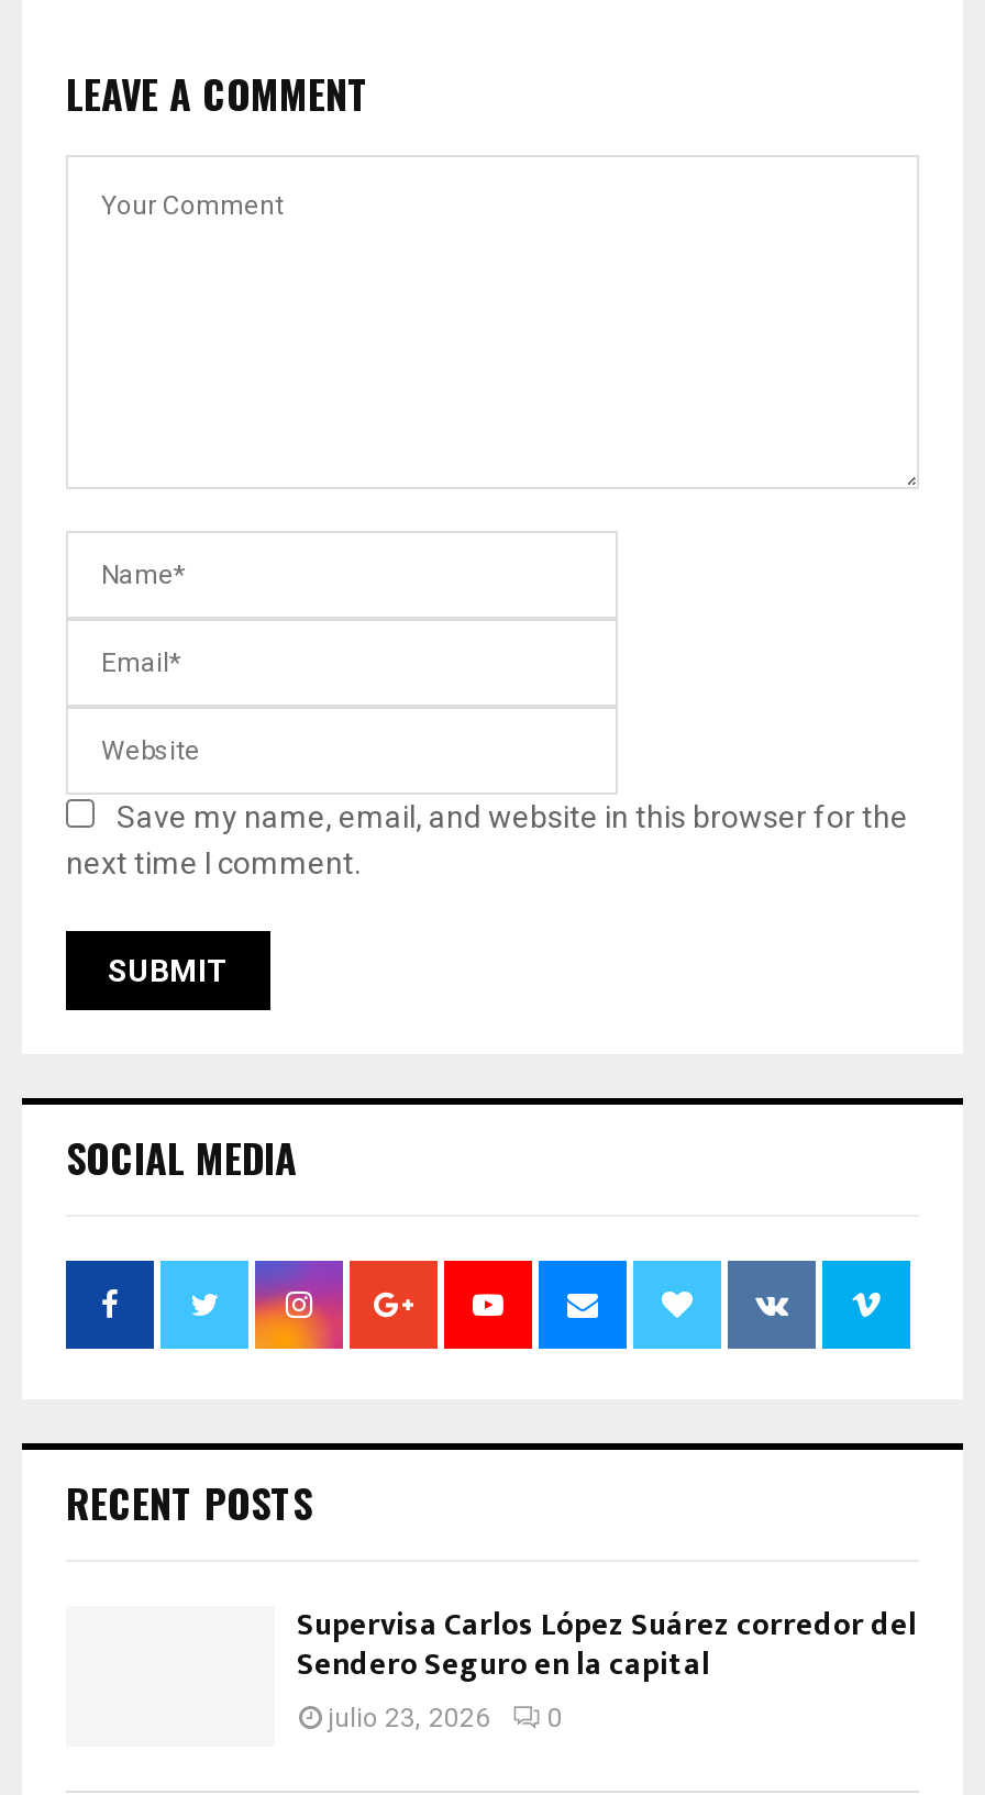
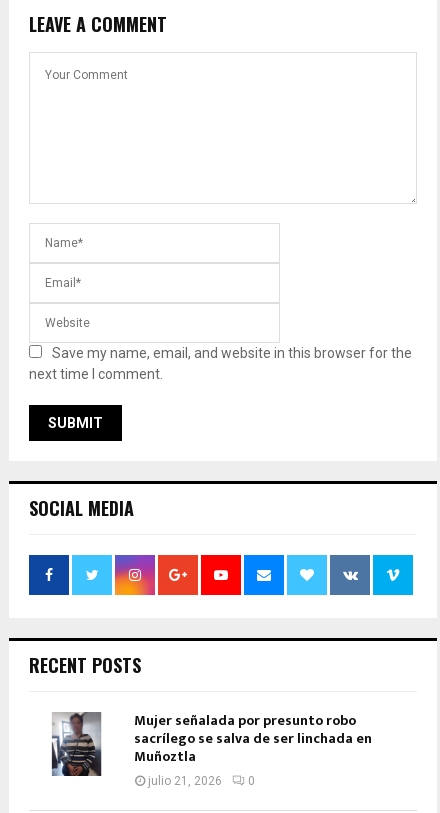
none -> [51,711,102,777] [image]
[297,1600,917,1735] Supervisa Carlos López Suárez corredor del | Sendero Seguro en la capital | julio 23, 2026 -> [134,709,372,788] Mujer señalada por presunto robo | sacrílego se salva de ser linchada en | Muñoztla | julio 21, 2026

